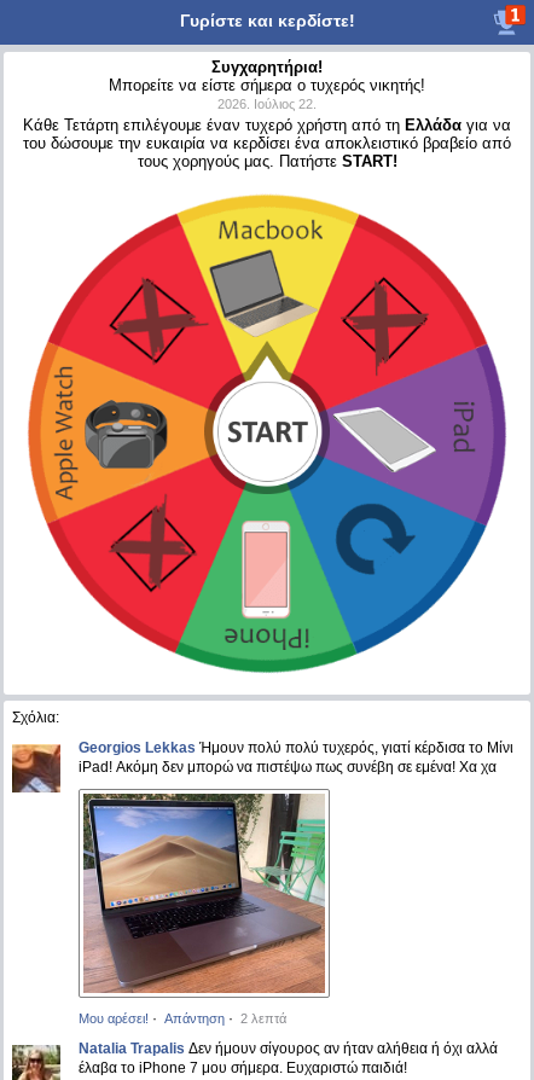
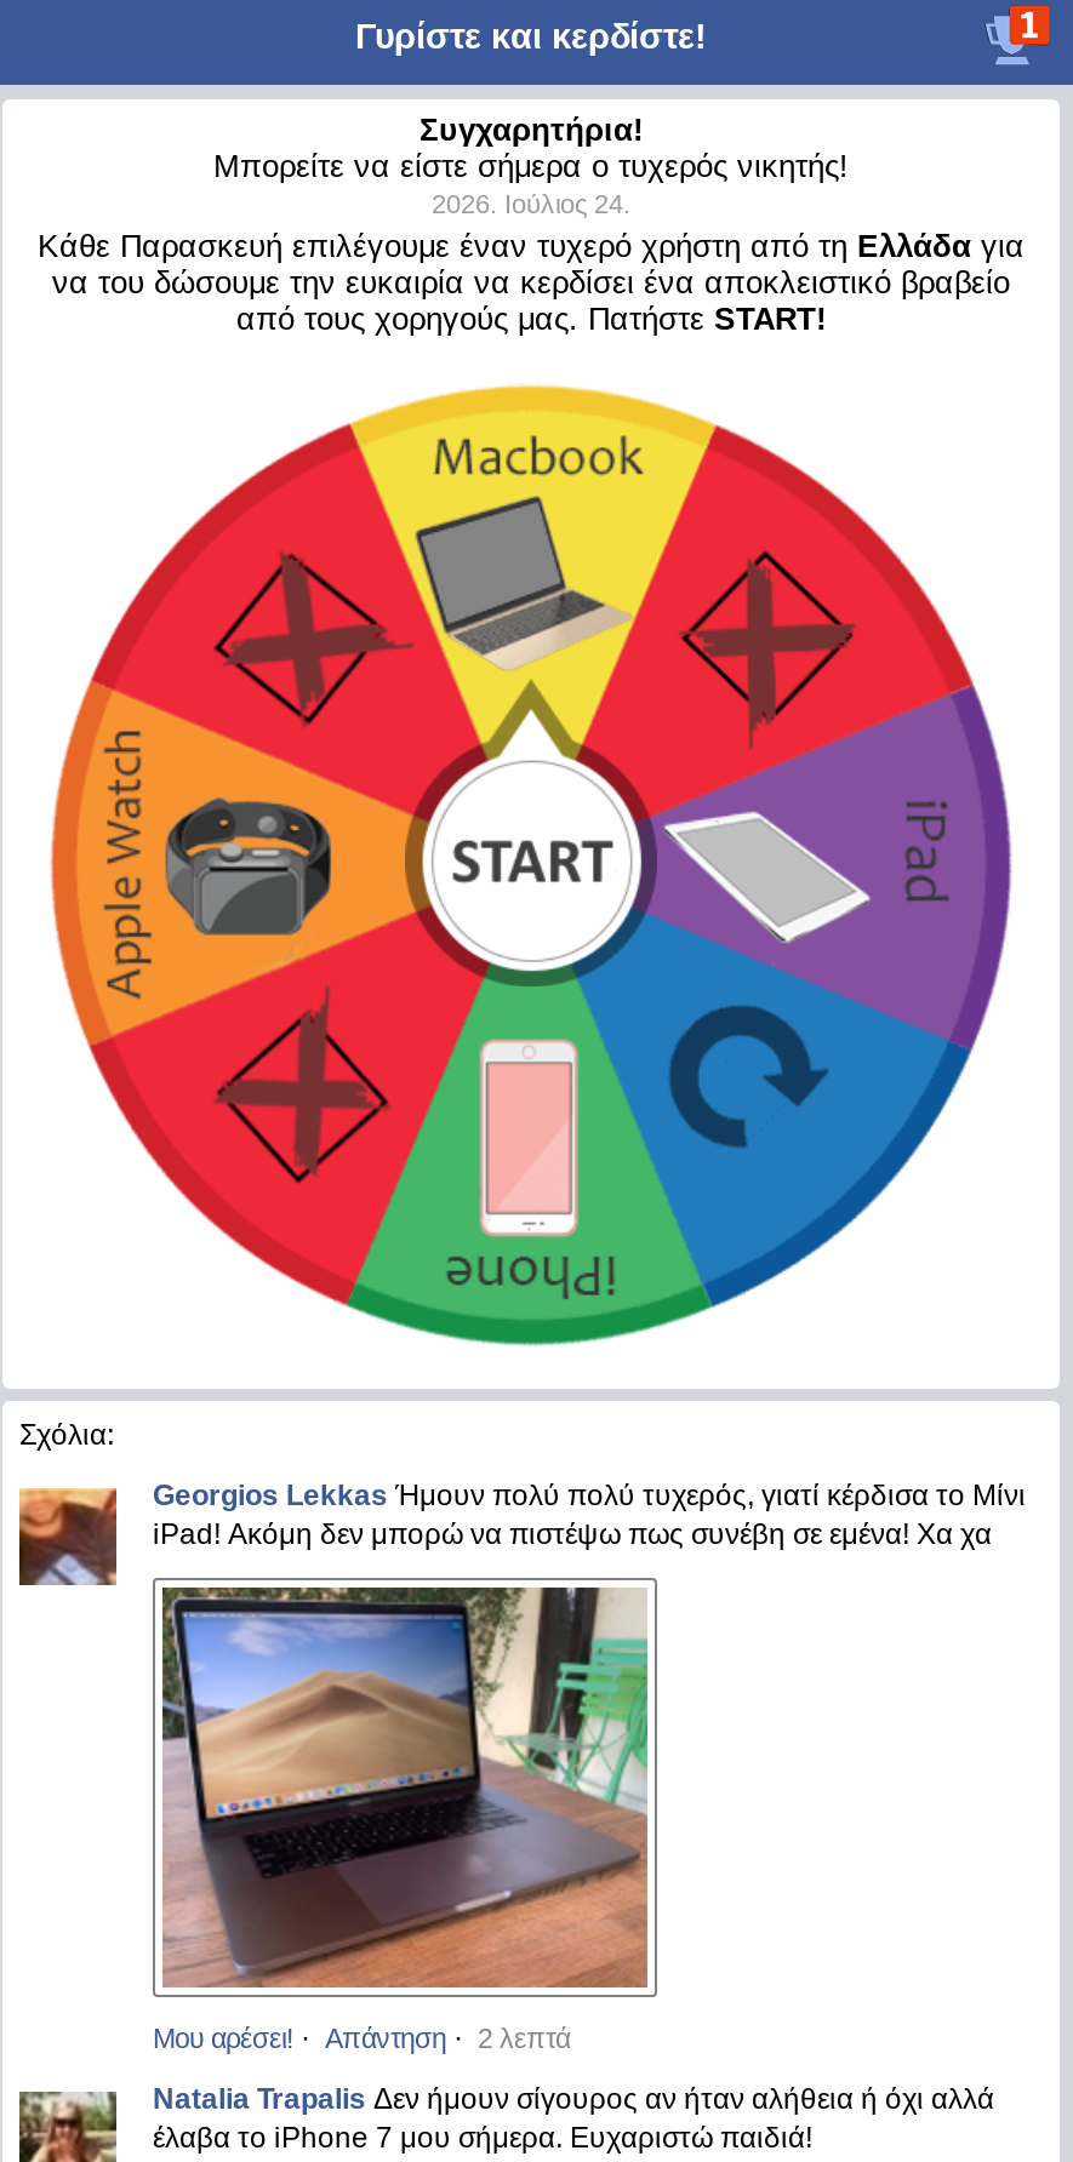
[23,97,511,170] 2026. Ιούλιος 22. | Κάθε Τετάρτη επιλέγουμε έναν τυχερό χρήστη από τη Ελλάδα για να | του δώσουμε την ευκαιρία να κερδίσει ένα αποκλειστικό βραβείο από | τους χορηγούς μας. Πατήστε START! -> [38,189,1025,337] 2026. Ιούλιος 24. | Κάθε Παρασκευή επιλέγουμε έναν τυχερό χρήστη από τη Ελλάδα για | να του δώσουμε την ευκαιρία να κερδίσει ένα αποκλειστικό βραβείο | από τους χορηγούς μας. Πατήστε START!

